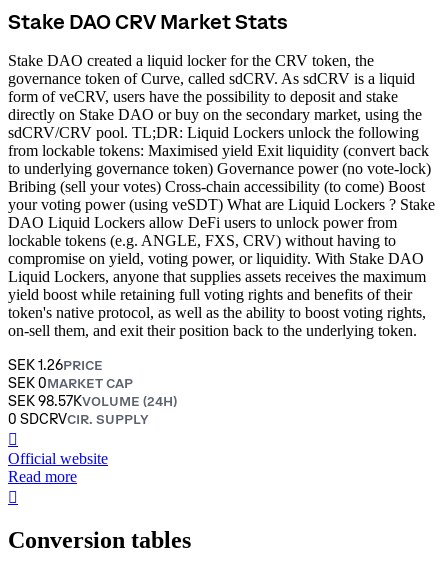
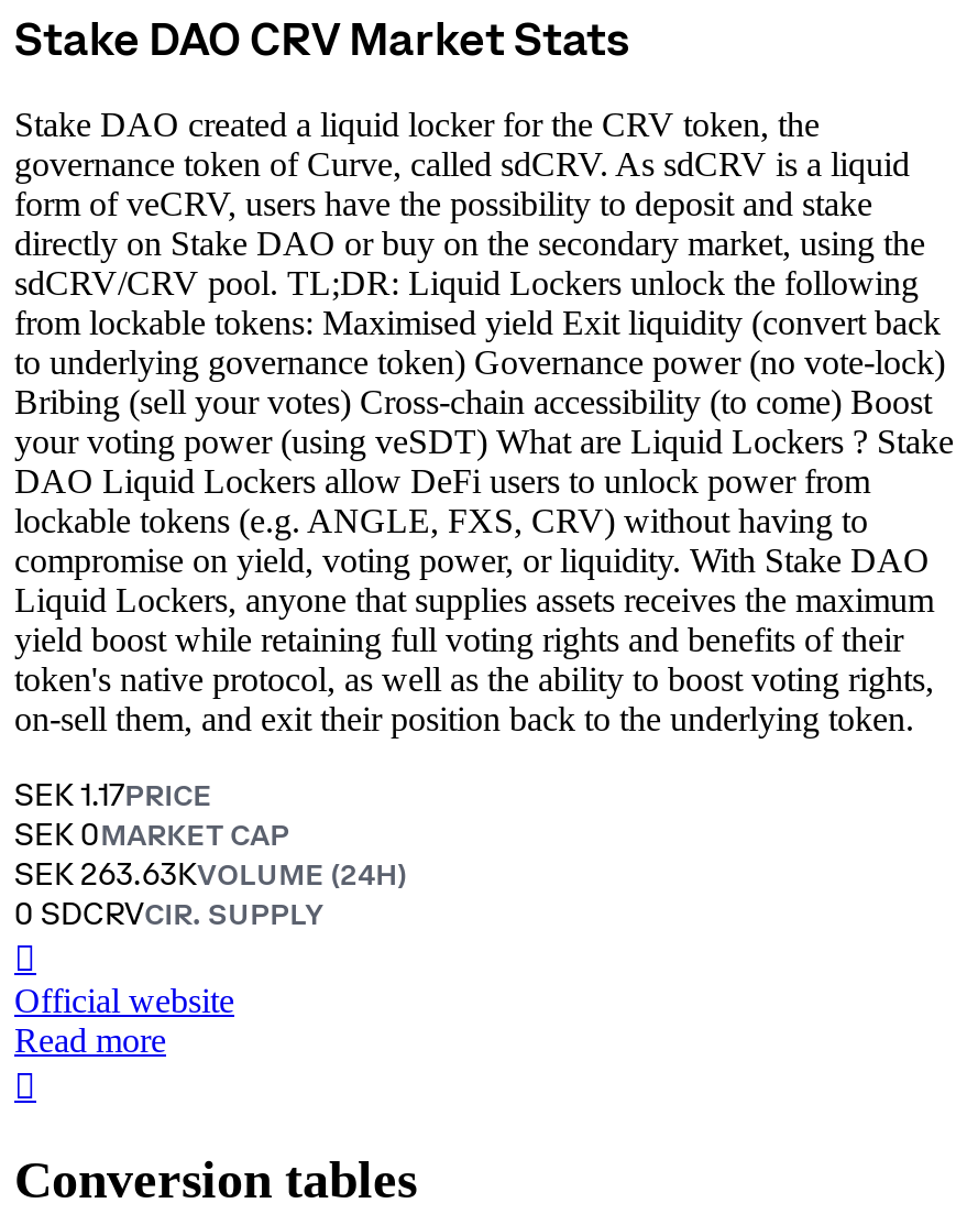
[8,355,103,373] SEK 1.26PRICE -> [14,774,212,813] SEK 1.17PRICE
[8,391,177,409] SEK 98.57KVOLUME (24H) -> [14,853,406,893] SEK 263.63KVOLUME (24H)

